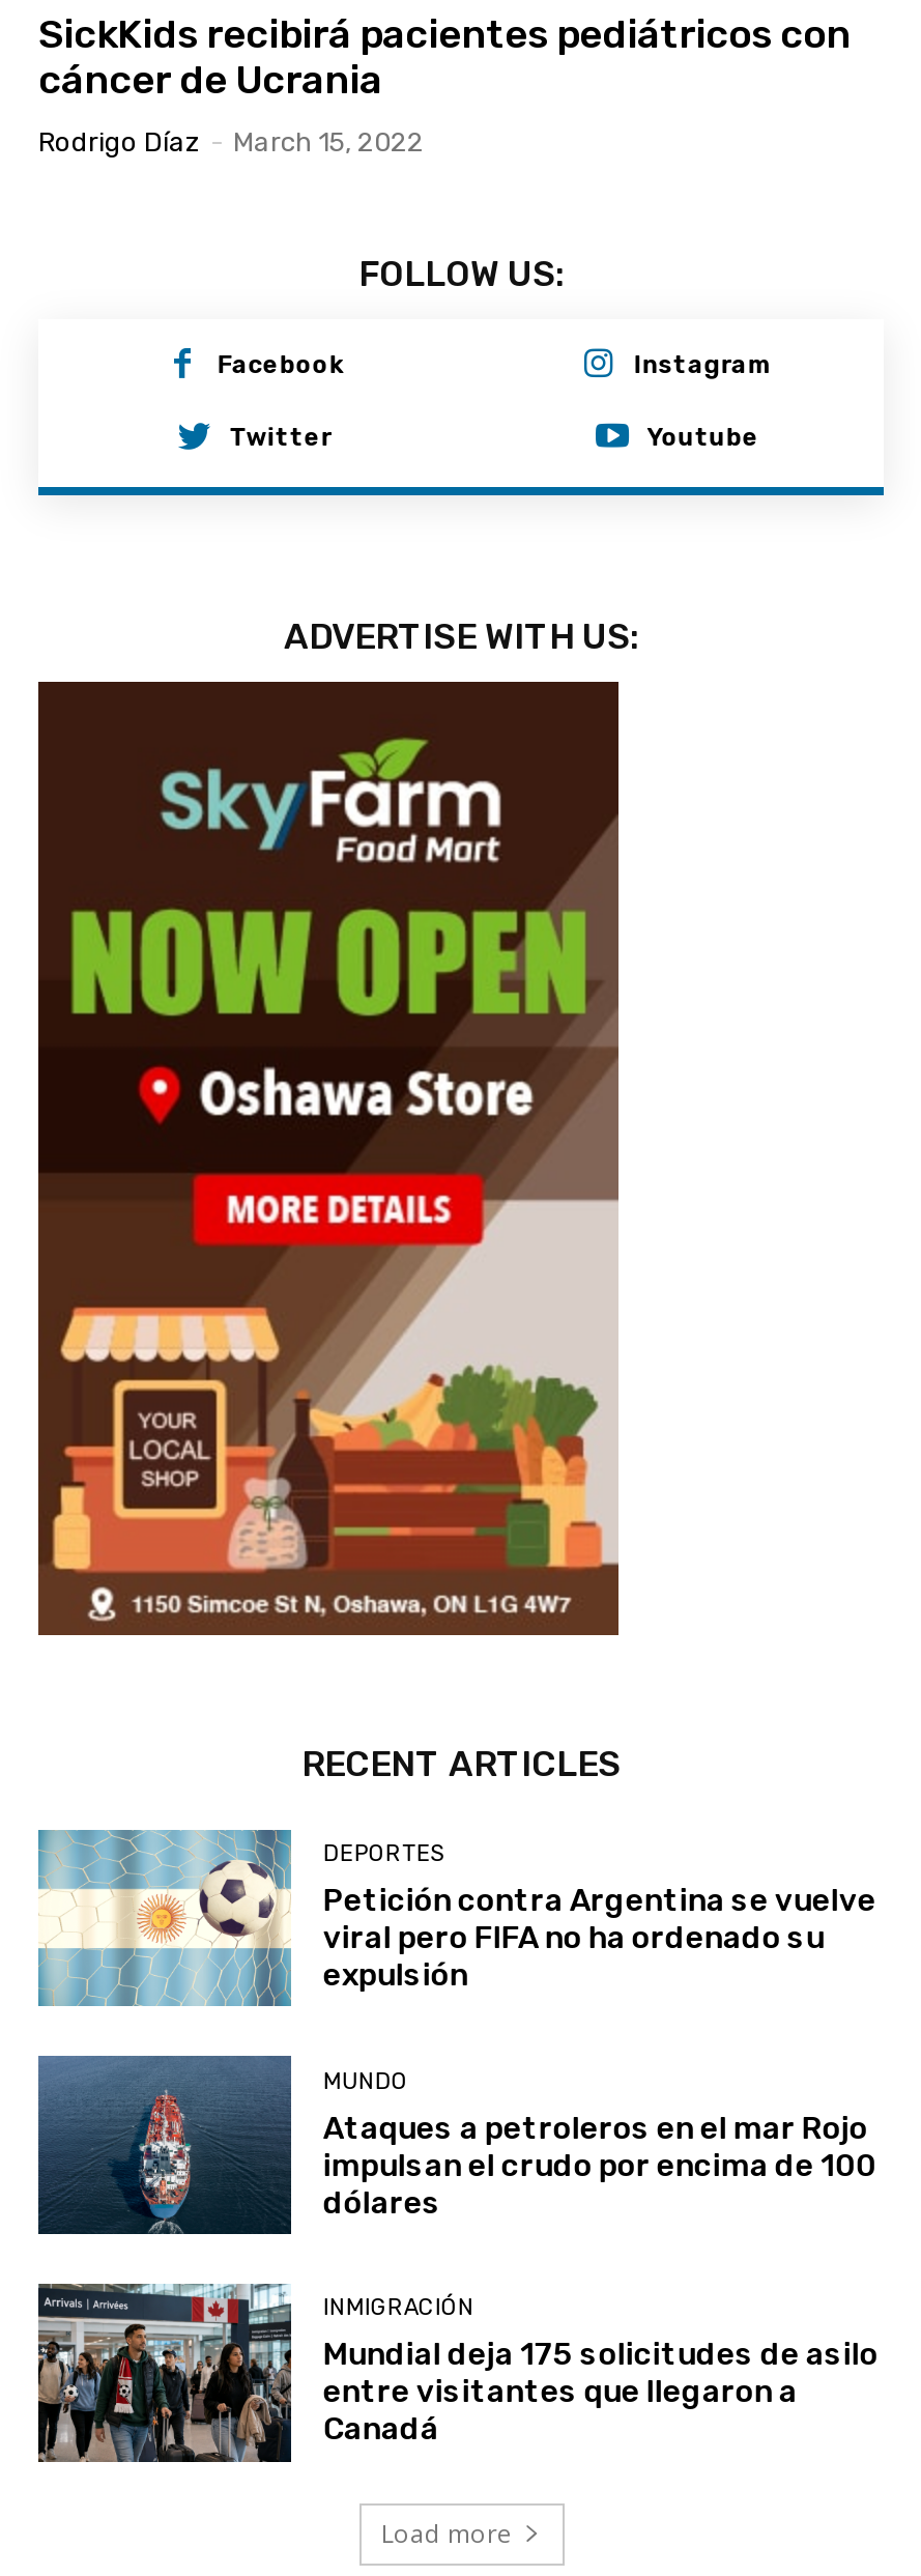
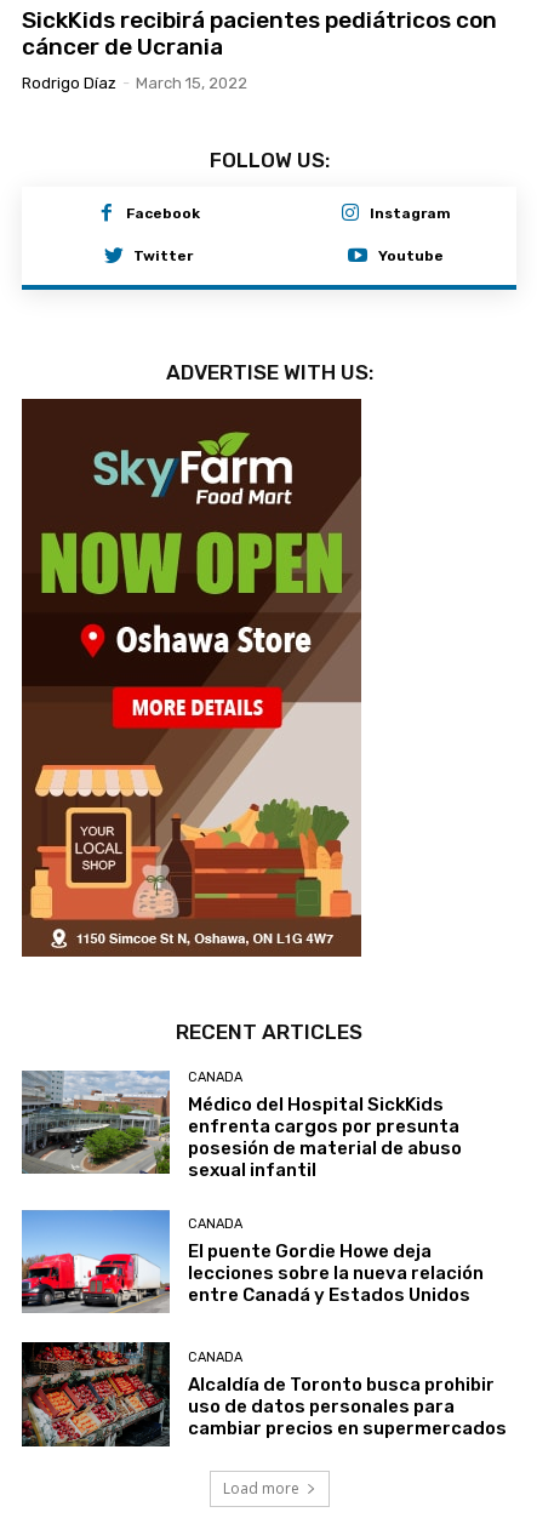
[38,1830,876,2008] [image] | DEPORTES | Petición contra Argentina se vuelve | viral pero FIFA no ha ordenado su | expulsión -> [21,1069,462,1181] [image] | CANADA | Médico del Hospital SickKids | enfrenta cargos por presunta | posesión de material de abuso | sexual infantil
[36,2056,876,2236] [image] | MUNDO | Ataques a petroleros en el mar Rojo | impulsan el crudo por encima de 100 | dólares -> [21,1210,484,1313] [image] | CANADA | El puente Gordie Howe deja | lecciones sobre la nueva relación | entre Canadá y Estados Unidos
[38,2284,878,2464] [image] | INMIGRACIÓN | Mundial deja 175 solicitudes de asilo | entre visitantes que llegaron a | Canadá -> [22,1341,507,1448] [image] | CANADA | Alcaldía de Toronto busca prohibir | uso de datos personales para | cambiar precios en supermercados

